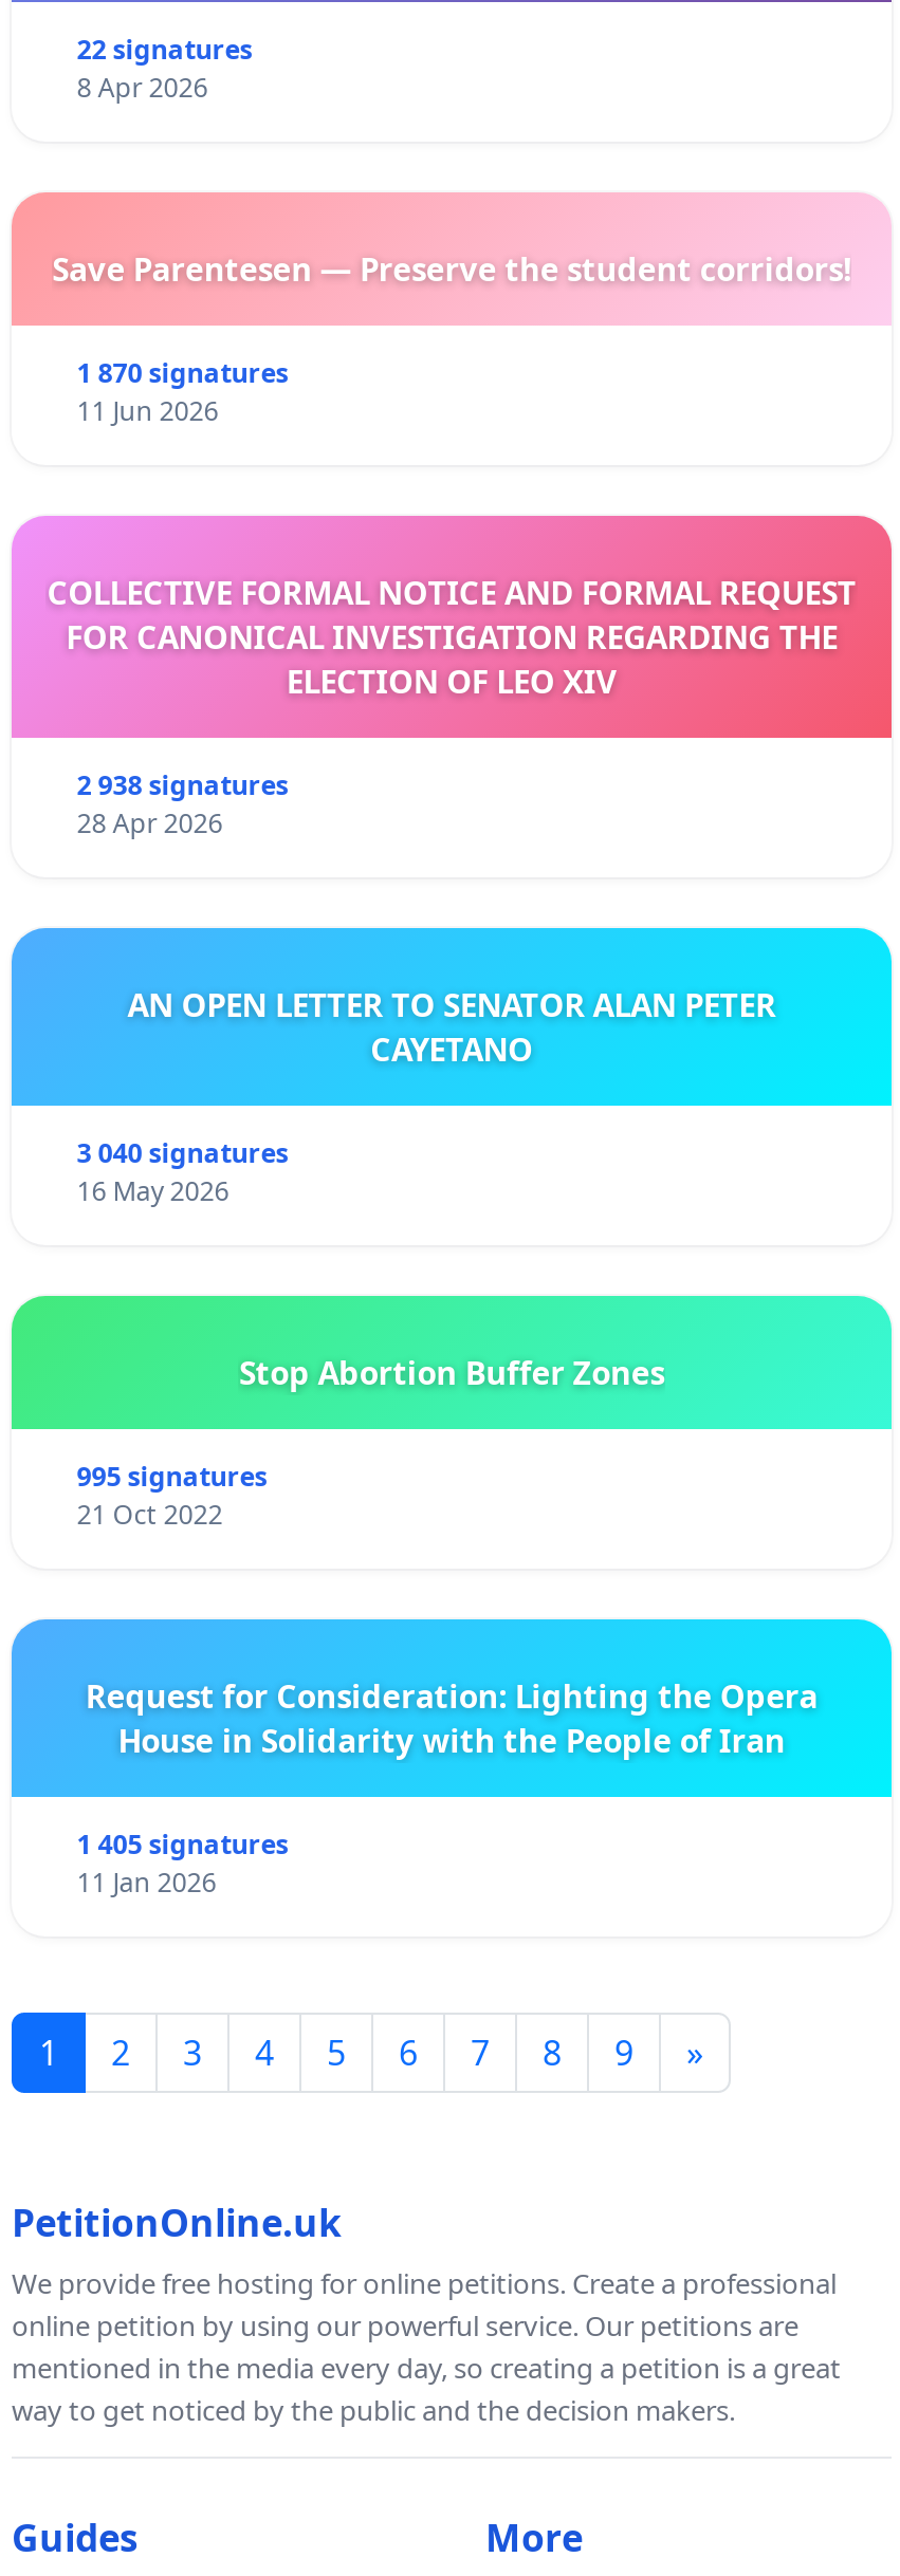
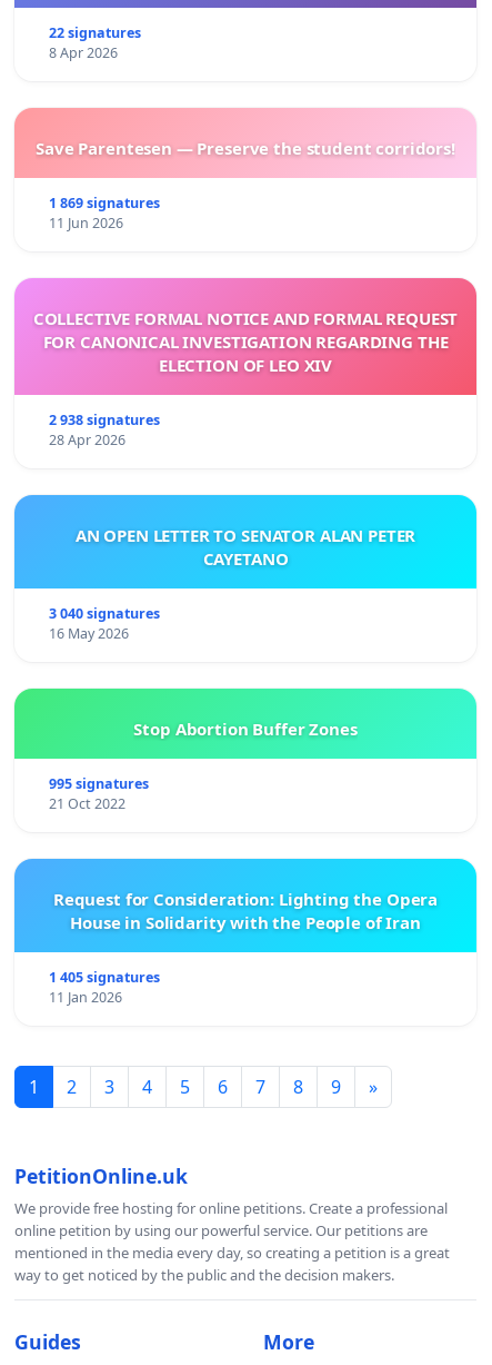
[77,355,288,390] 1 870 signatures -> [49,193,160,212] 1 869 signatures

